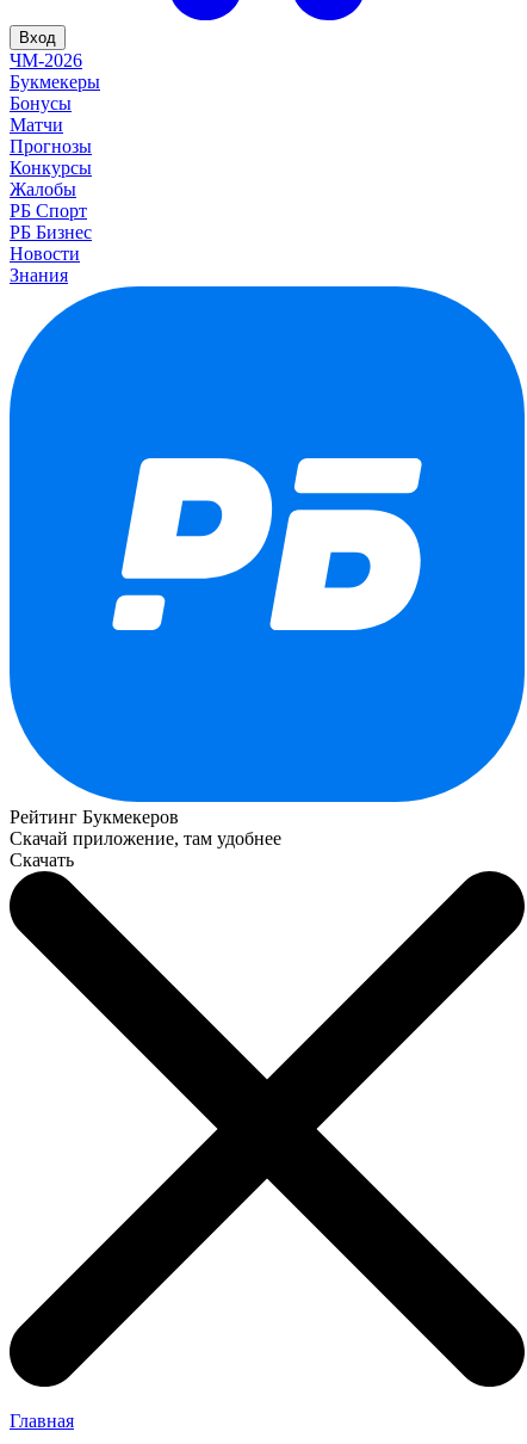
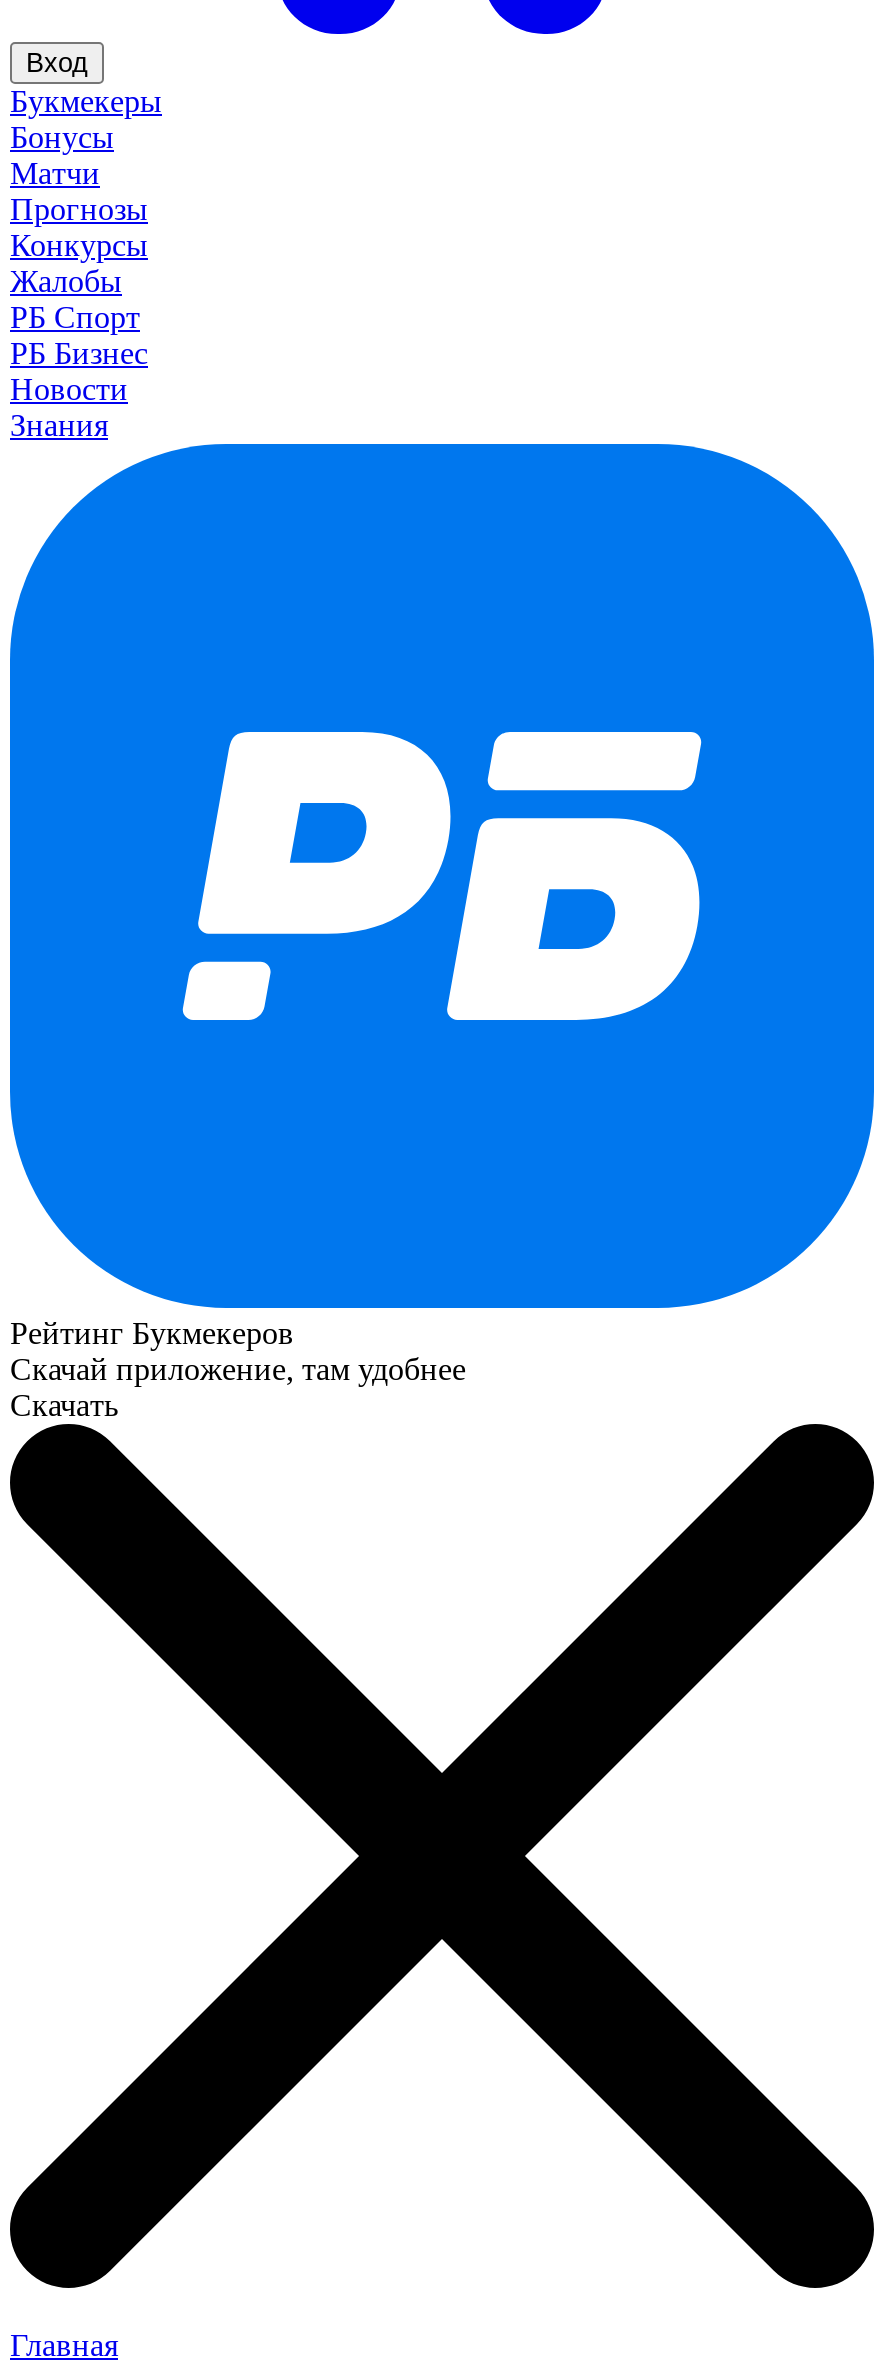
[10,50,82,70] ЧМ-2026 -> none

